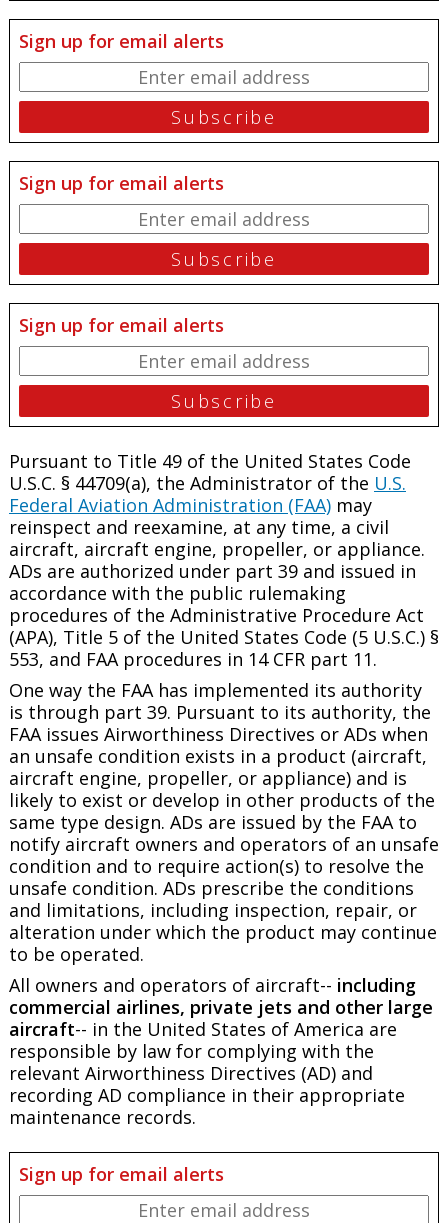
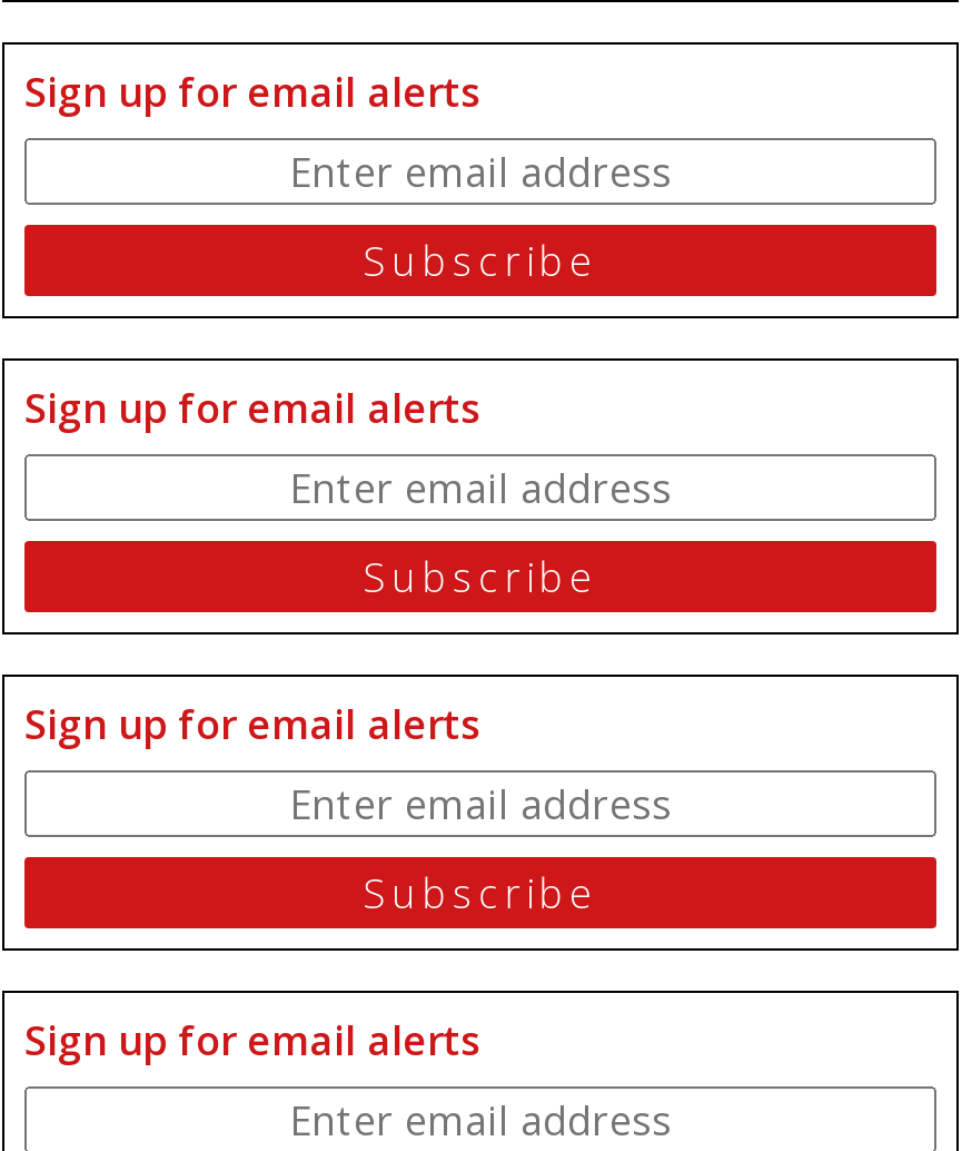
[9,449,439,1129] Pursuant to Title 49 of the United States Code | U.S.C. § 44709(a), the Administrator of the U.S. | Federal Aviation Administration (FAA) may | reinspect and reexamine, at any time, a civil | aircraft, aircraft engine, propeller, or appliance. | ADs are authorized under part 39 and issued in | accordance with the public rulemaking | procedures of the Administrative Procedure Act | (APA), Title 5 of the United States Code (5 U.S.C.) § | 553, and FAA procedures in 14 CFR part 11. | One way the FAA has implemented its authority | is through part 39. Pursuant to its authority, the | FAA issues Airworthiness Directives or ADs when | an unsafe condition exists in a product (aircraft, | aircraft engine, propeller, or appliance) and is | likely to exist or develop in other products of the | same type design. ADs are issued by the FAA to | notify aircraft owners and operators of an unsafe | condition and to require action(s) to resolve the | unsafe condition. ADs prescribe the conditions | and limitations, including inspection, repair, or | alteration under which the product may continue | to be operated. | All owners and operators of aircraft-- including | commercial airlines, private jets and other large | aircraft-- in the United States of America are | responsible by law for complying with the | relevant Airworthiness Directives (AD) and | recording AD compliance in their appropriate | maintenance records. -> none

